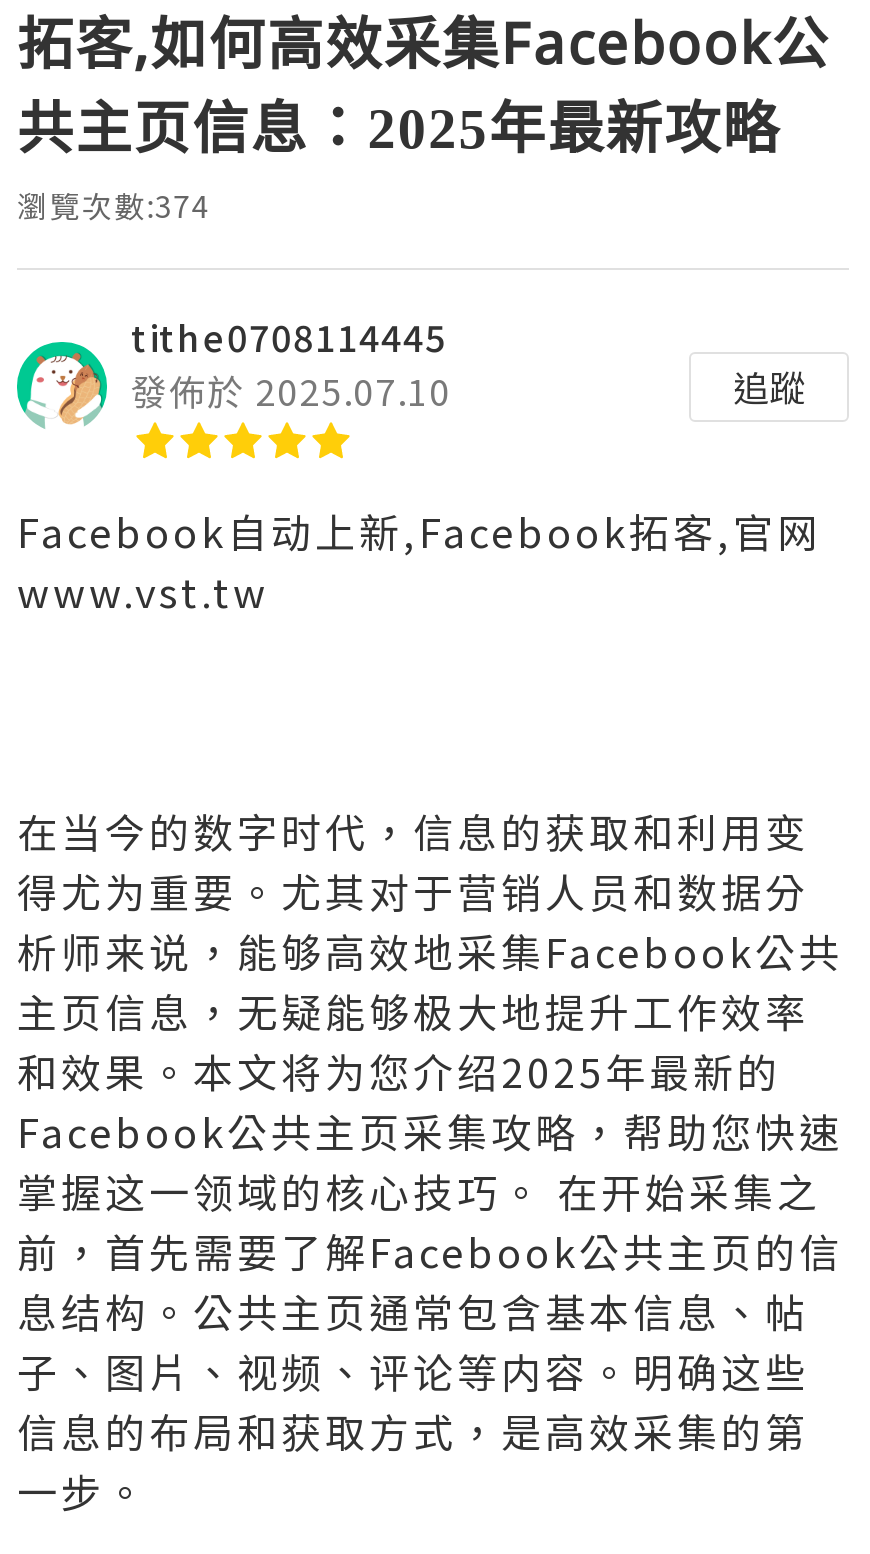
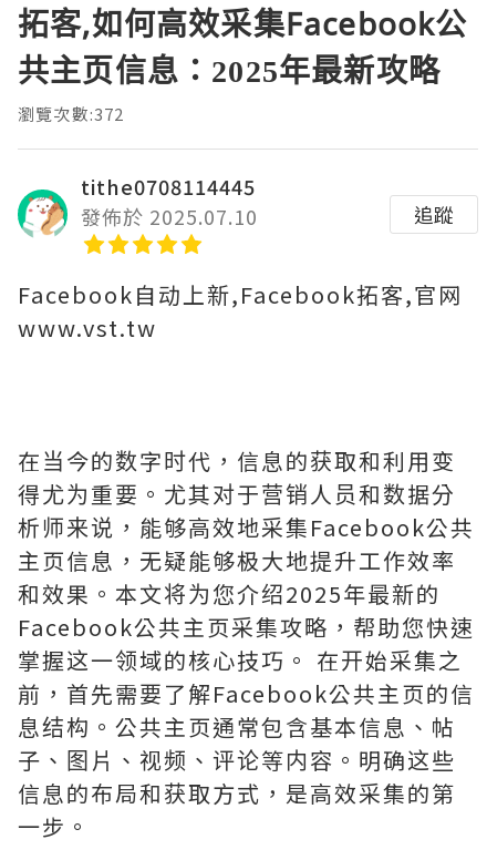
[17,184,210,226] 瀏覽次數:374 -> [18,102,125,125] 瀏覽次數:372

